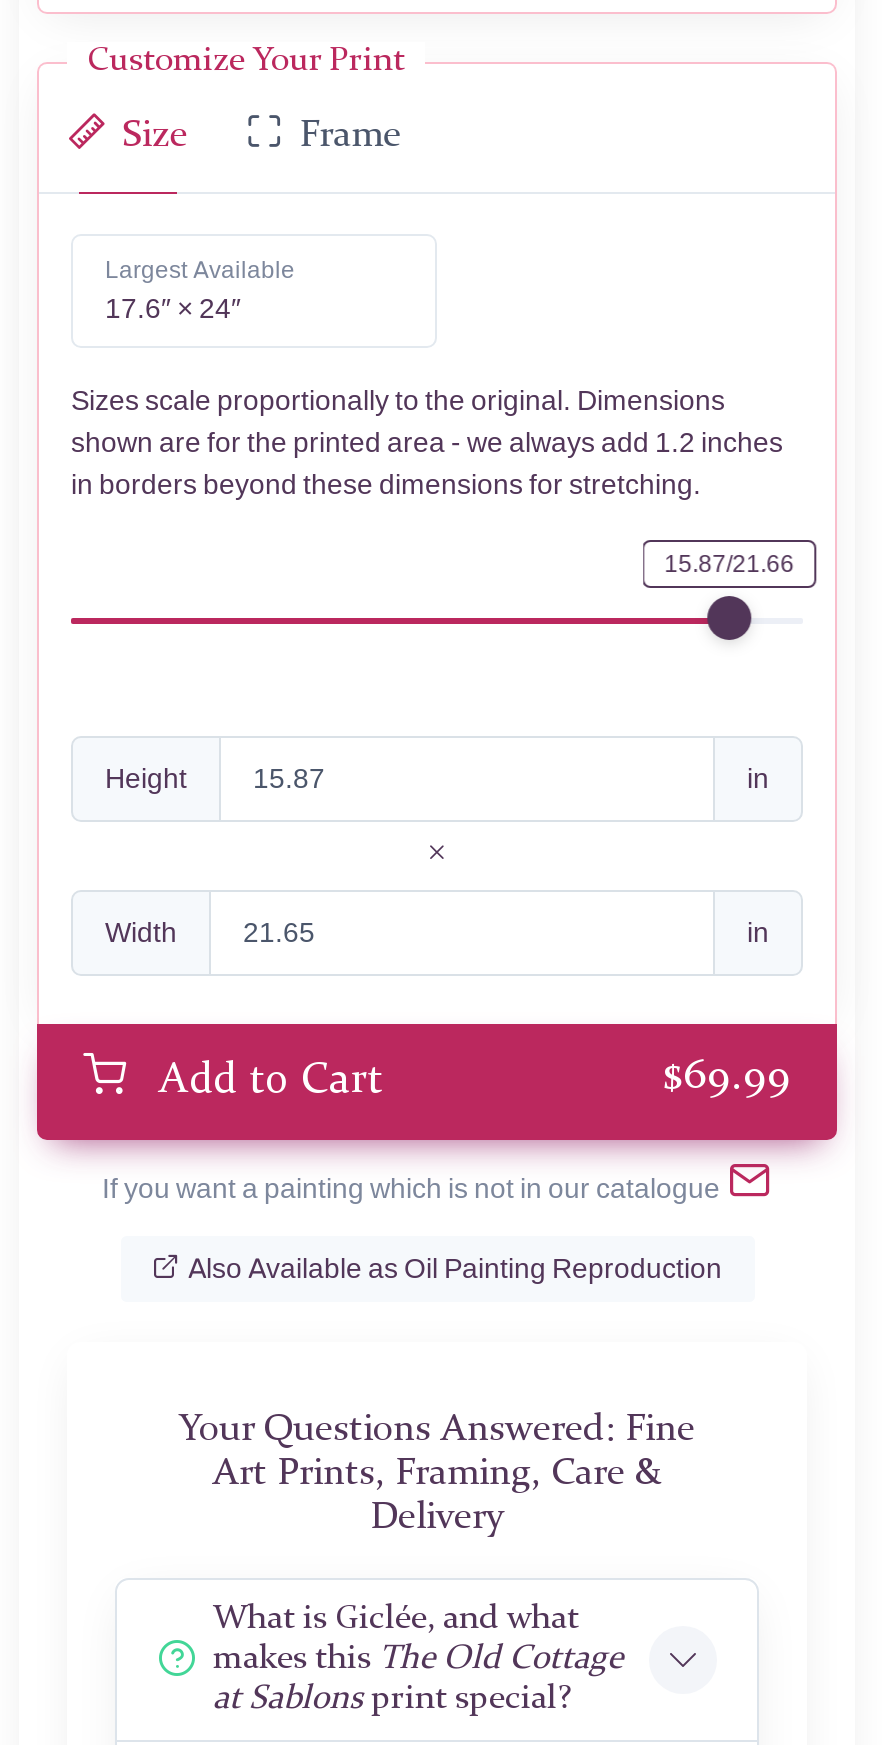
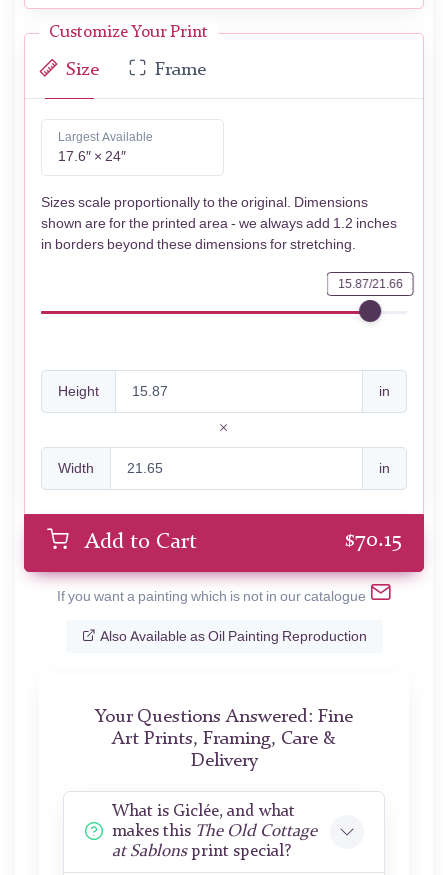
[663,1057,791,1099] $69.99 -> [345,530,401,551] $70.15

